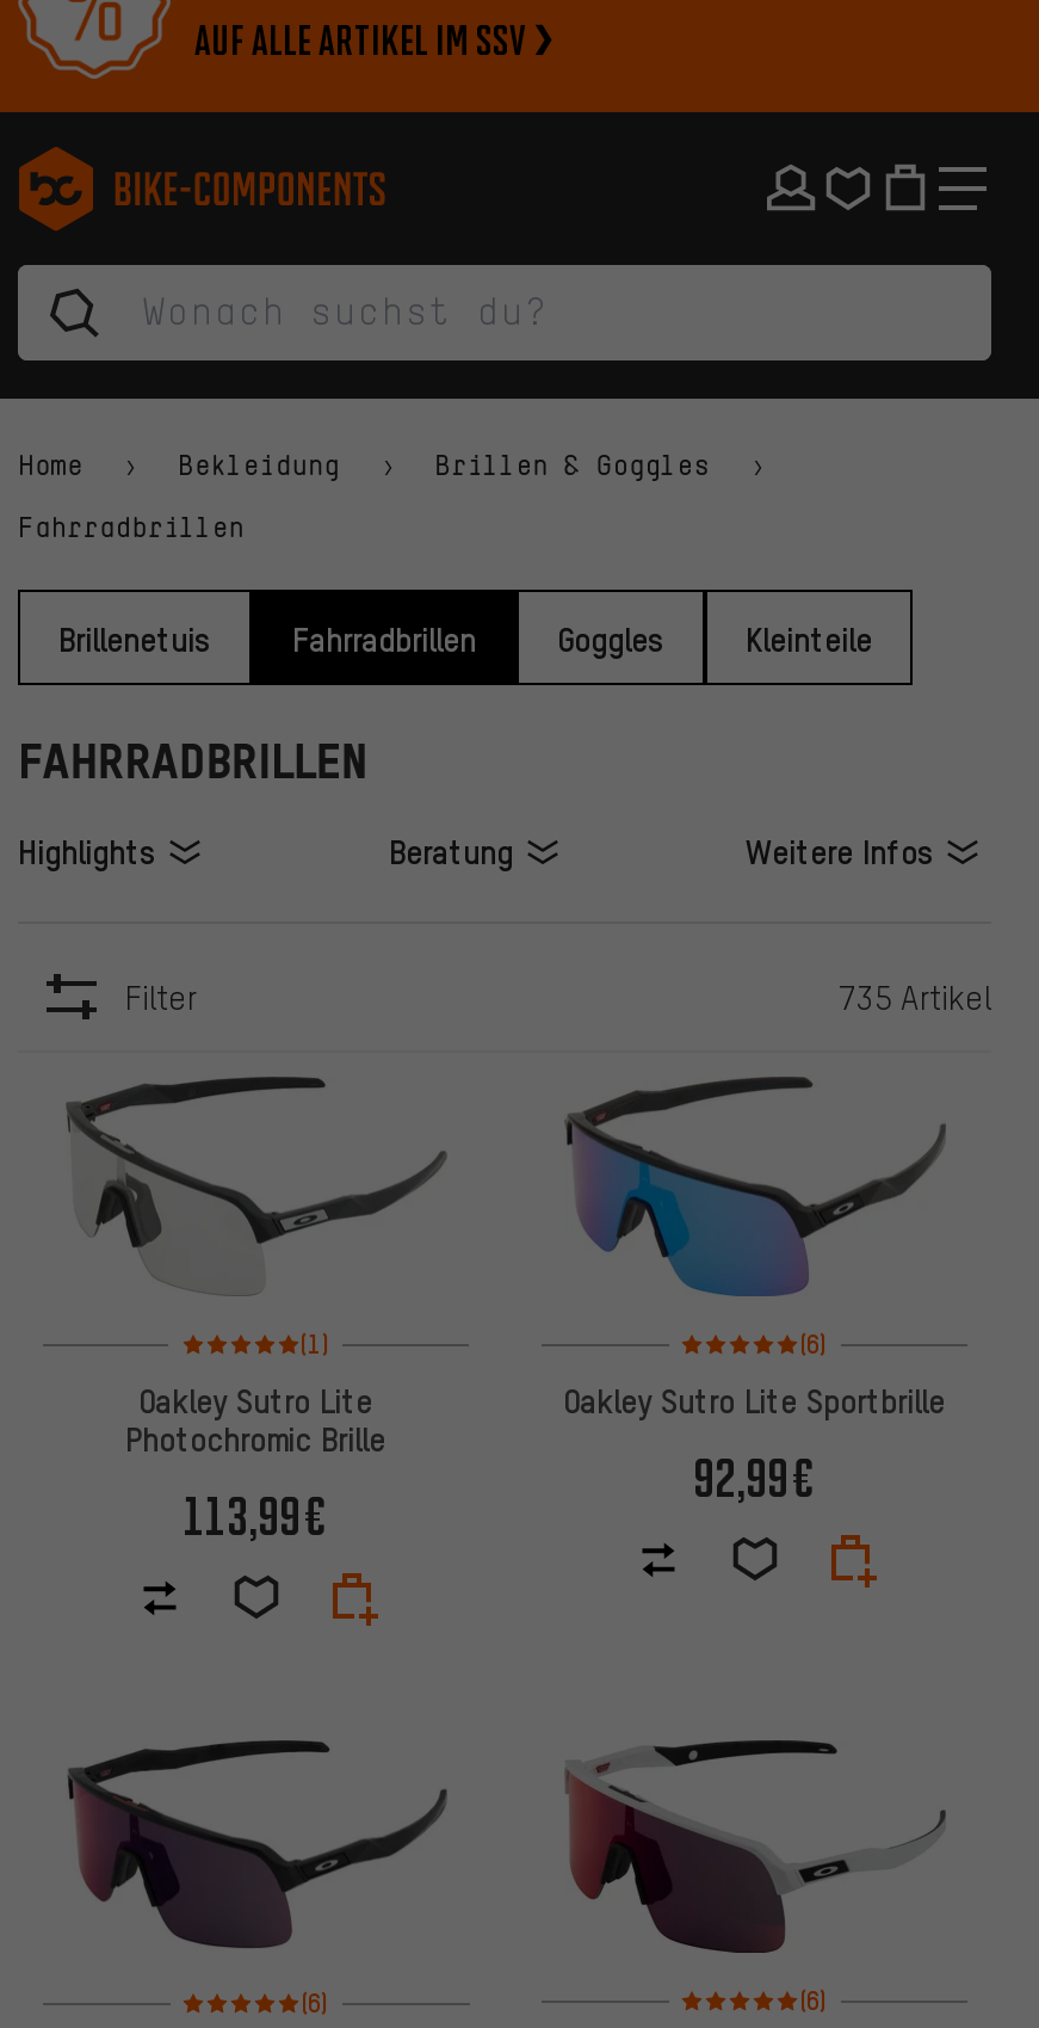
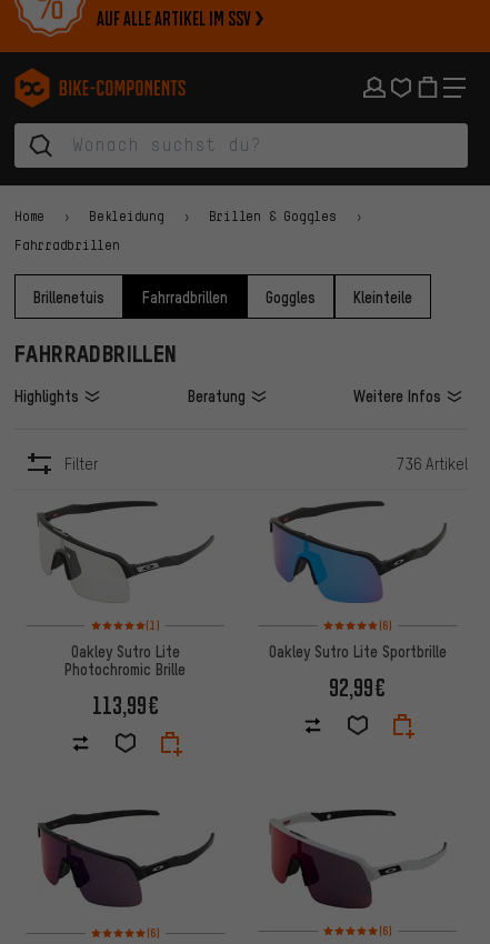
[839,976,991,1017] 735 Artikel -> [397,454,468,473] 736 Artikel

